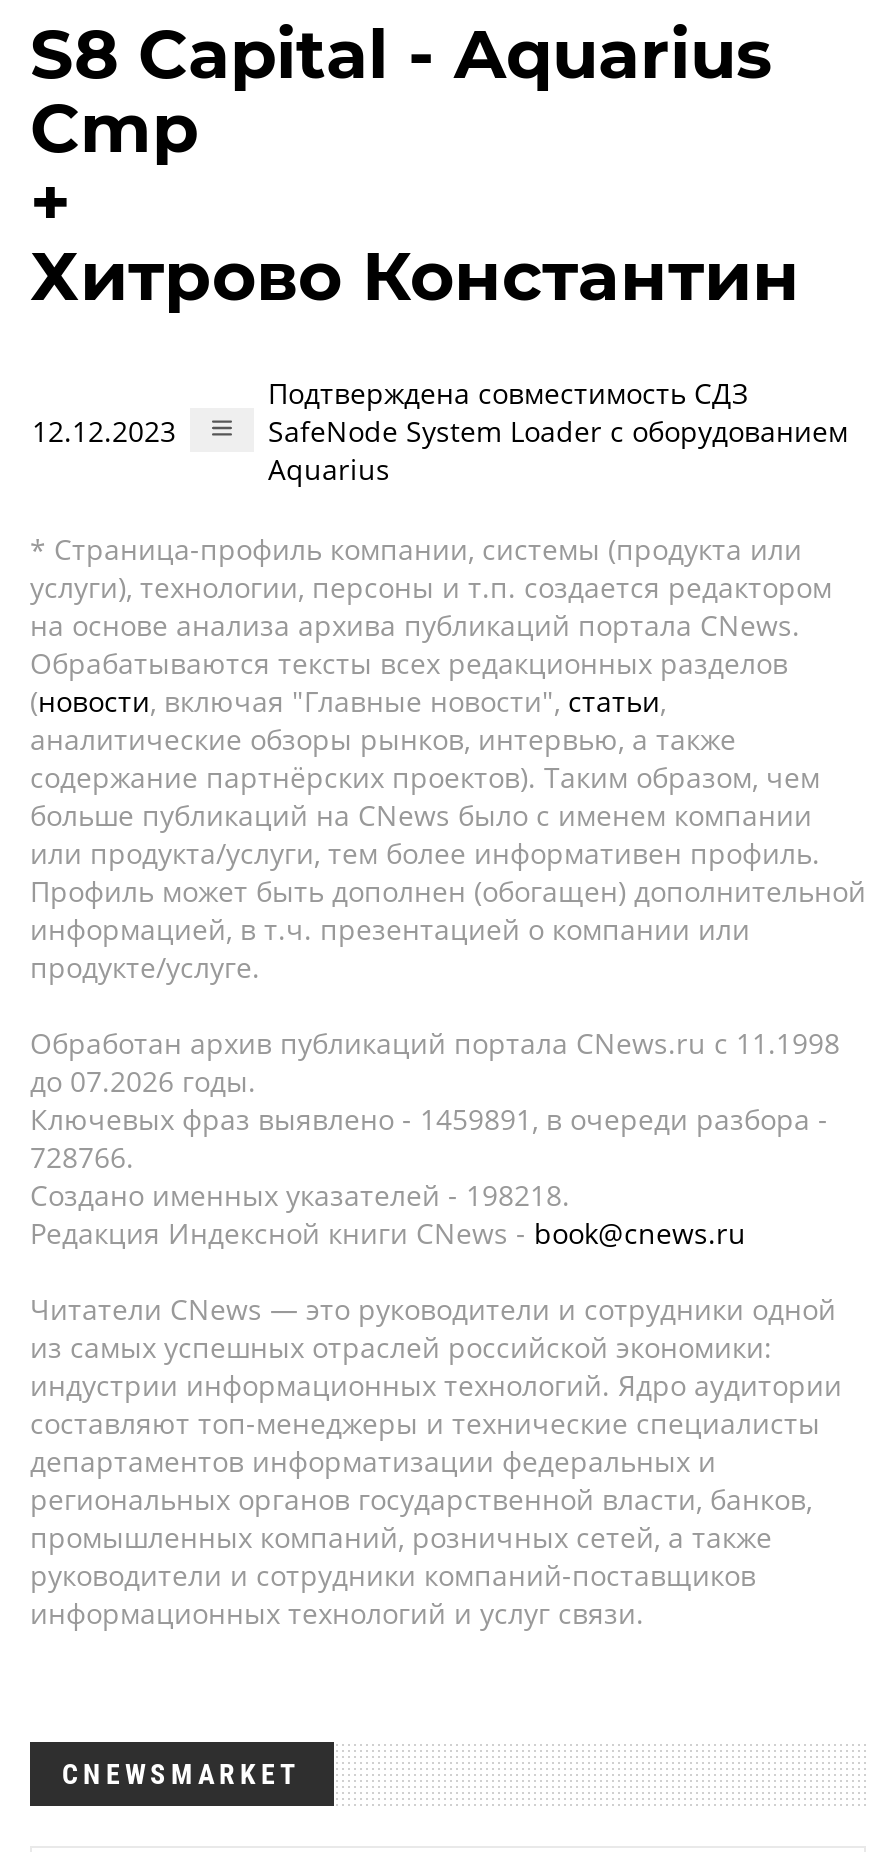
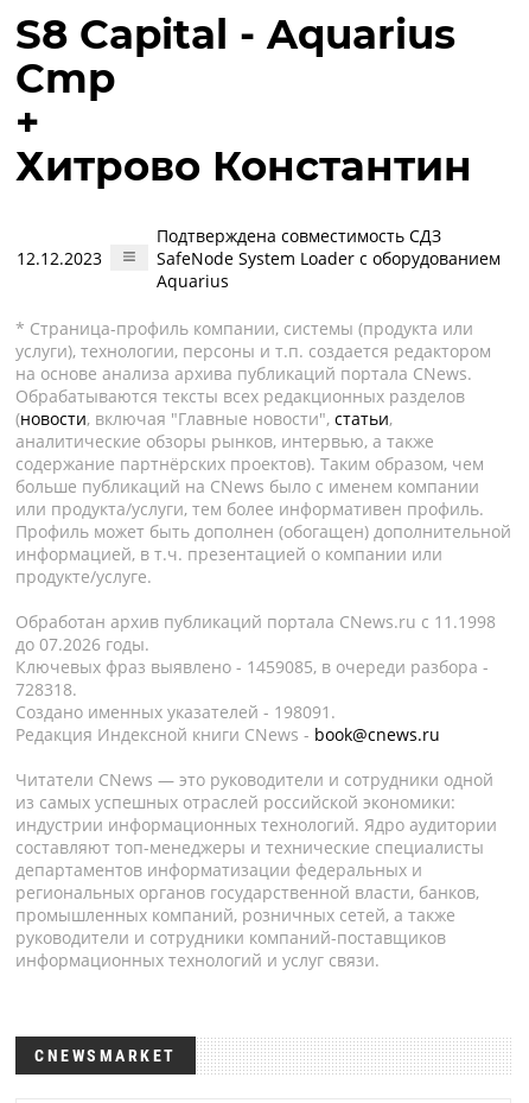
[30,1100,828,1138] Ключевых фраз выявлено - 1459891, в очереди разбора - -> [15,655,489,678] Ключевых фраз выявлено - 1459085, в очереди разбора -
[30,1138,134,1176] 728766. -> [15,678,77,701] 728318.
[30,1176,570,1214] Создано именных указателей - 198218. -> [15,701,336,723] Создано именных указателей - 198091.

